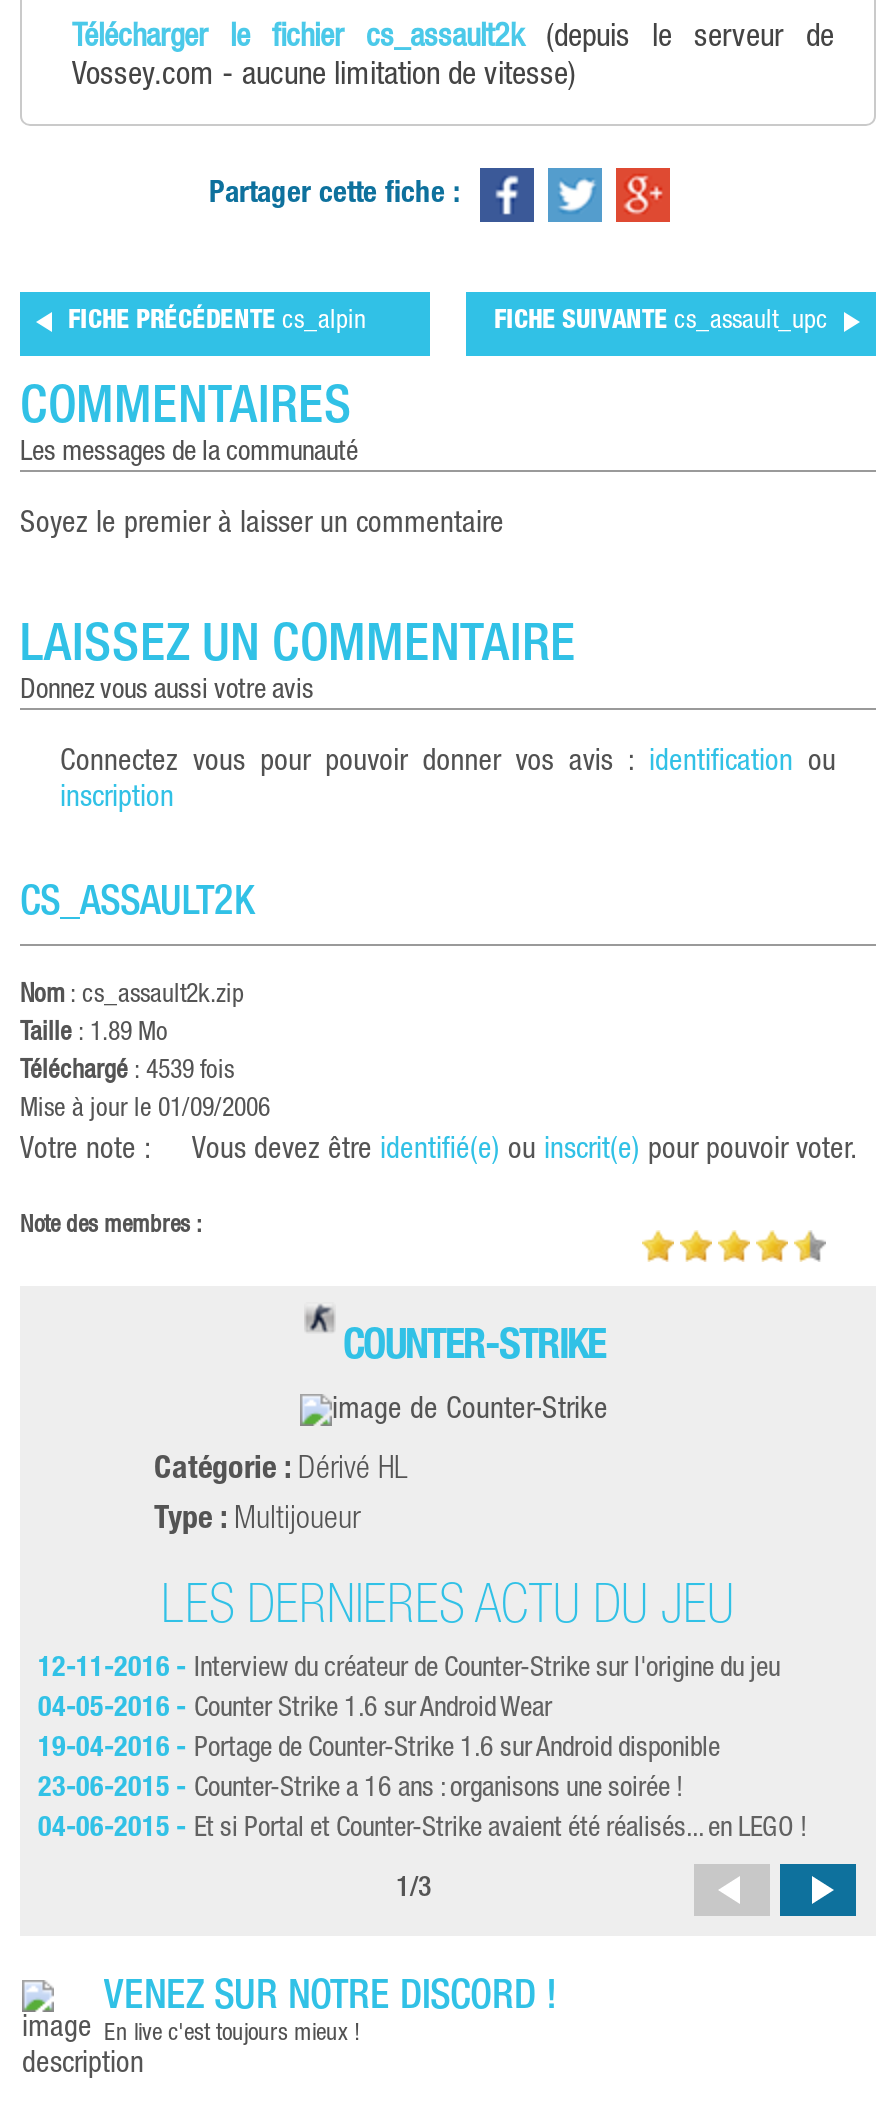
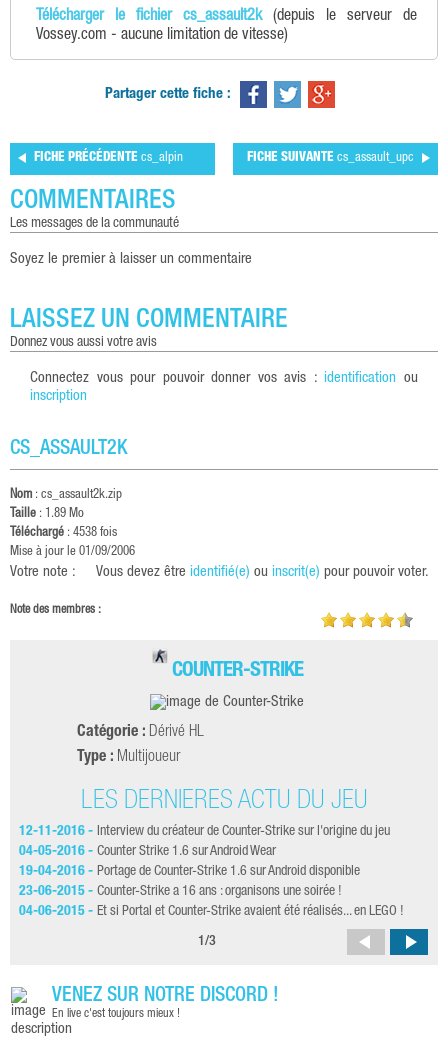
[20,1059,234,1085] Téléchargé: 4539 fois -> [10,527,117,540] Téléchargé: 4538 fois

